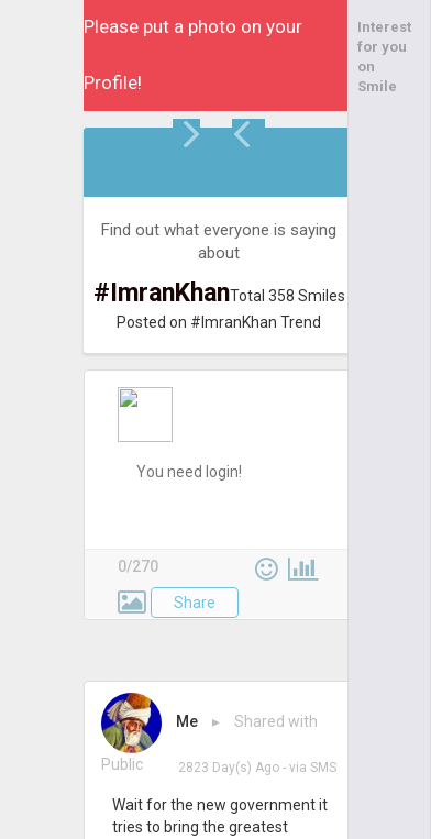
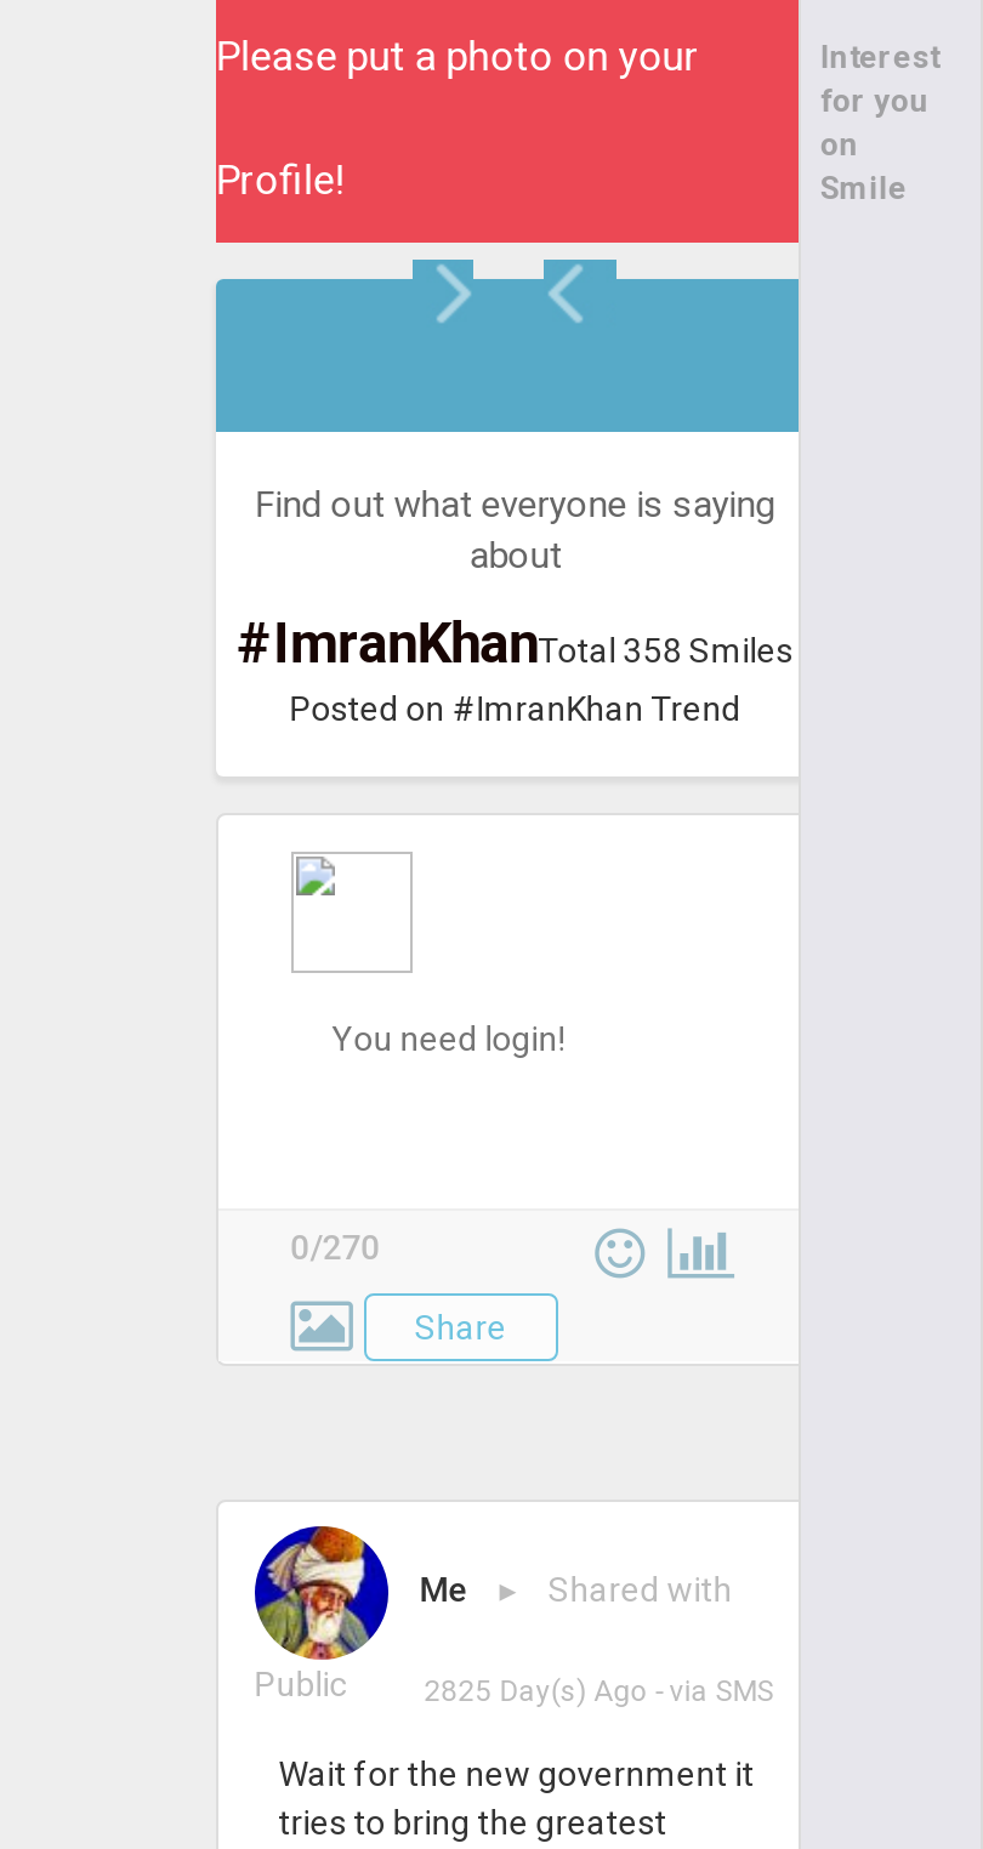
[178,760,336,775] 2823 Day(s) Ago - via SMS -> [424,1674,774,1708] 2825 Day(s) Ago - via SMS

